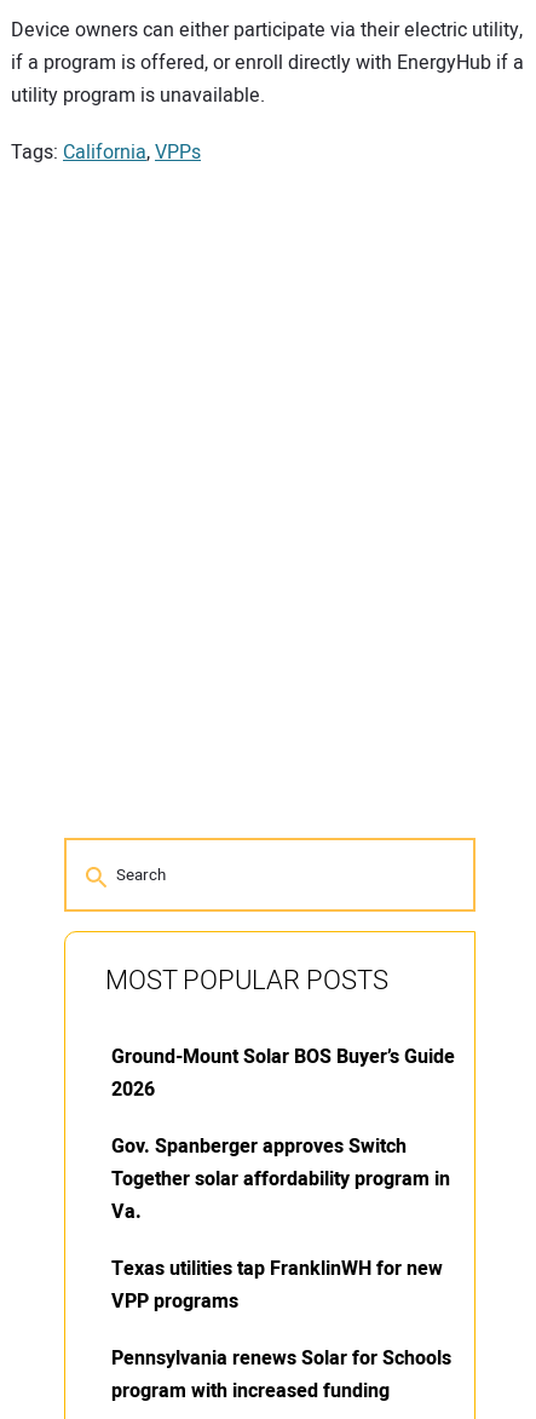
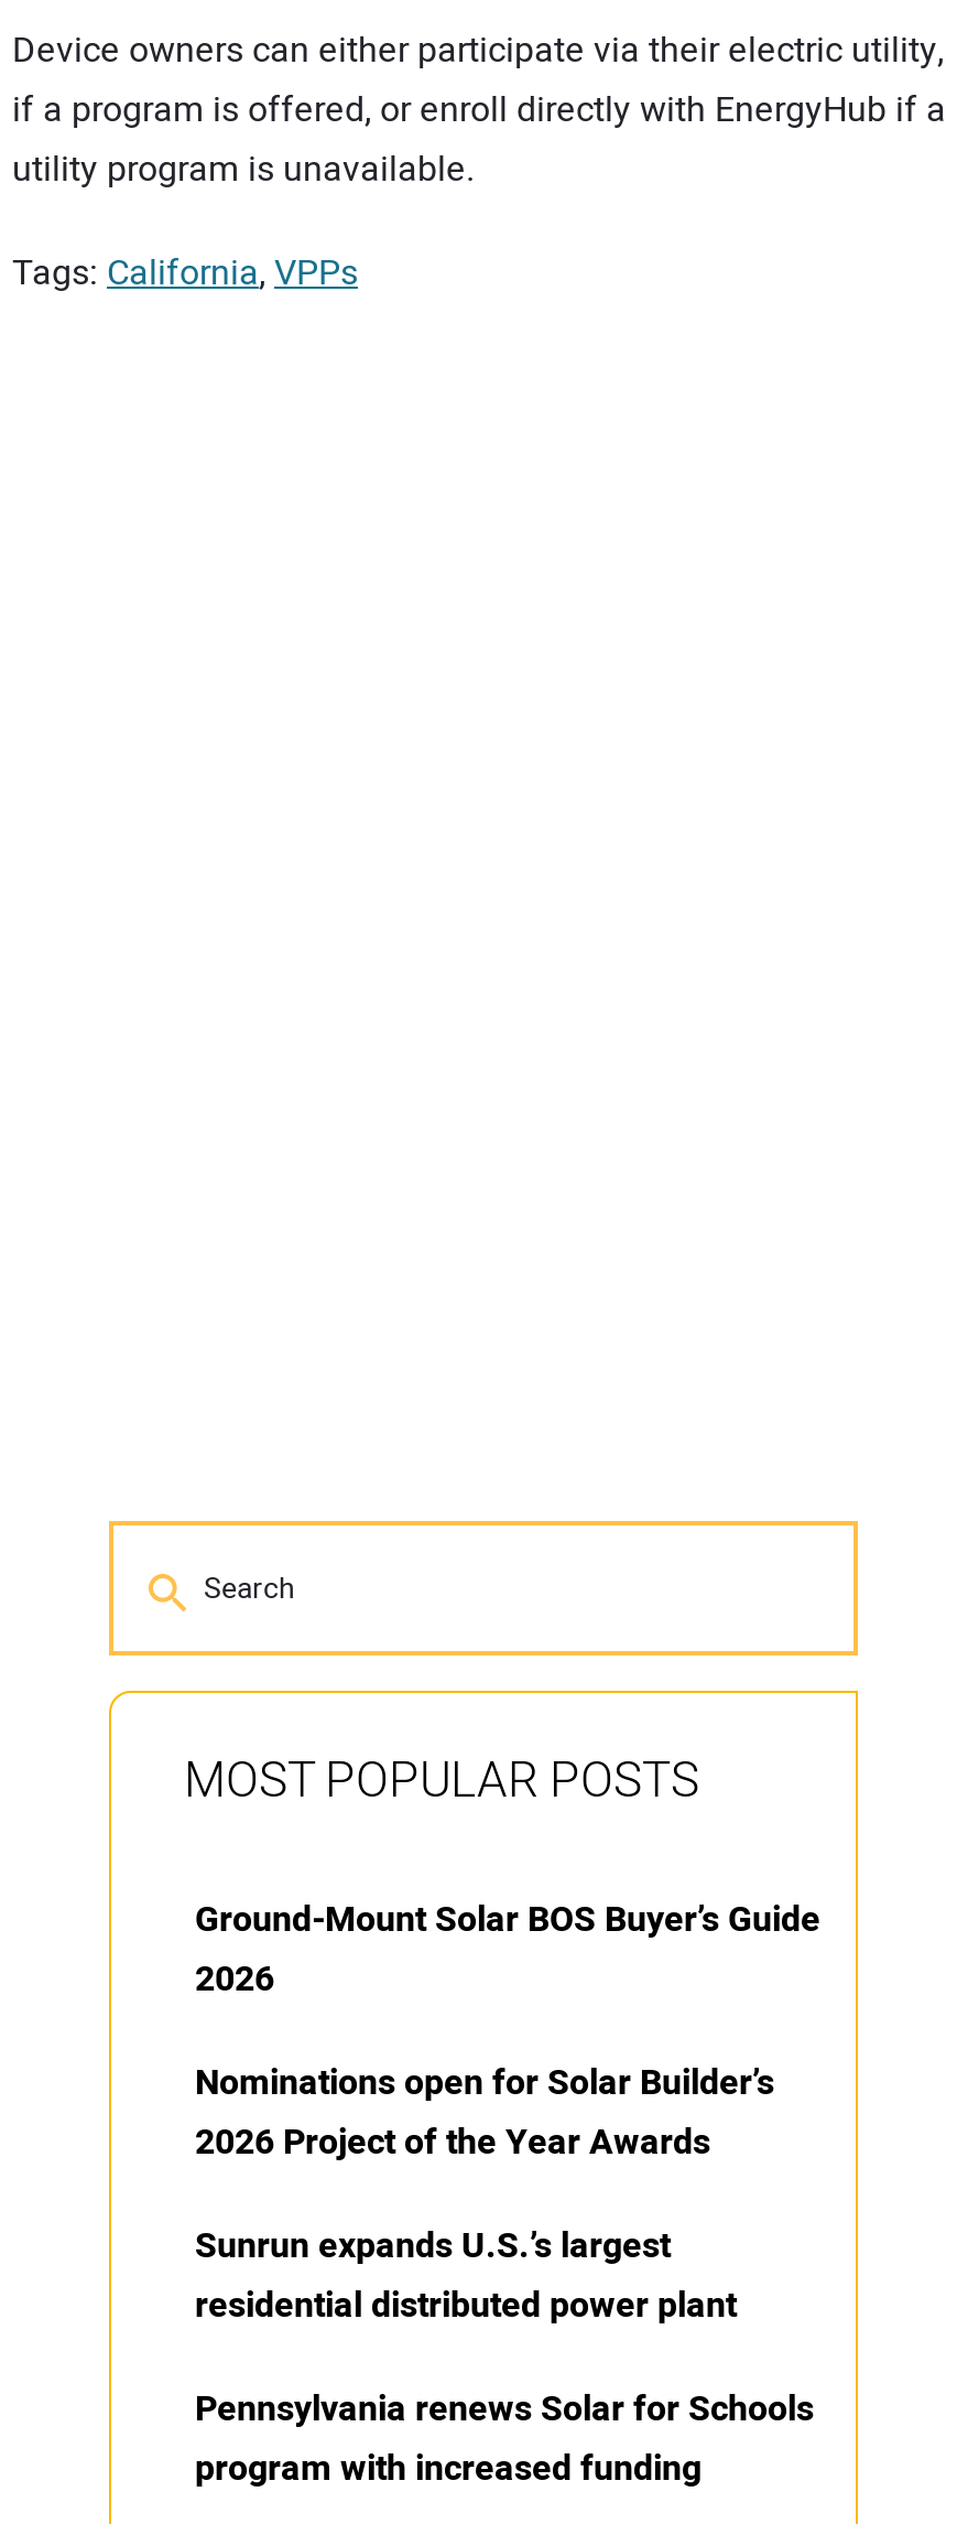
[111,1132,450,1226] Gov. Spanberger approves Switch | Together solar affordability program in | Va. -> [195,2057,774,2169] Nominations open for Solar Builder’s | 2026 Project of the Year Awards
[111,1254,443,1316] Texas utilities tap FranklinWH for new | VPP programs -> [195,2220,737,2332] Sunrun expands U.S.’s largest | residential distributed power plant

